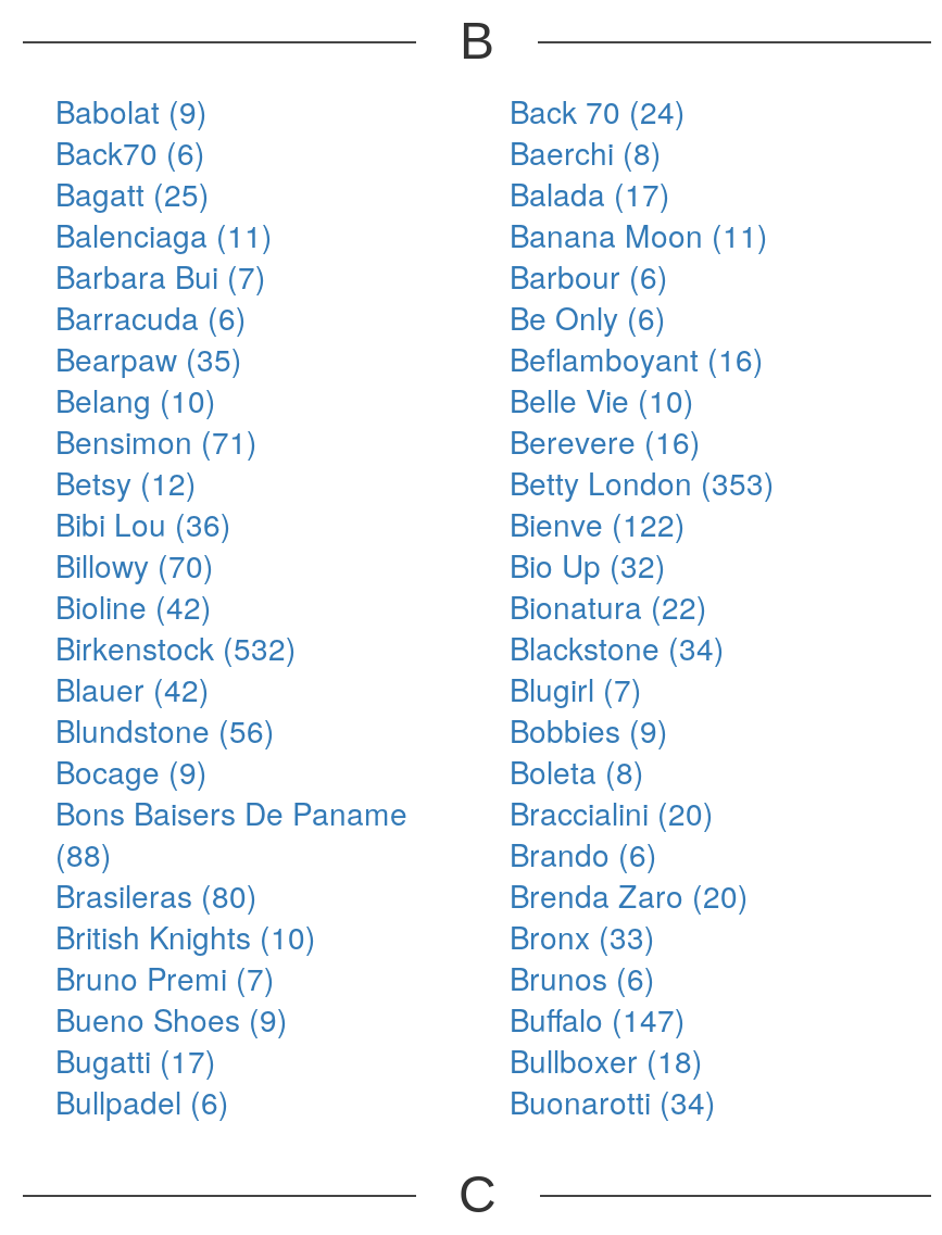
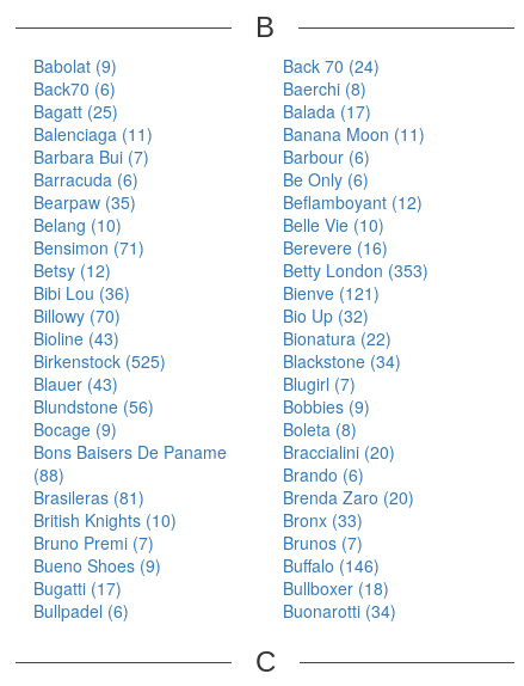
[510,337,764,380] Beflamboyant (16) -> [283,190,423,214] Beflamboyant (12)
[510,502,686,545] Bienve (122) -> [283,281,380,305] Bienve (121)
[55,584,212,628] Bioline (42) -> [33,326,119,350] Bioline (43)
[55,626,297,669] Birkenstock (532) -> [33,349,166,373] Birkenstock (525)
[55,667,210,710] Blauer (42) -> [33,372,118,396] Blauer (43)
[55,873,258,917] Brasileras (80) -> [33,485,144,509] Brasileras (81)
[510,956,655,999] Brunos (6) -> [283,531,363,555] Brunos (7)
[510,997,686,1041] Buffalo (147) -> [283,553,380,577] Buffalo (146)

